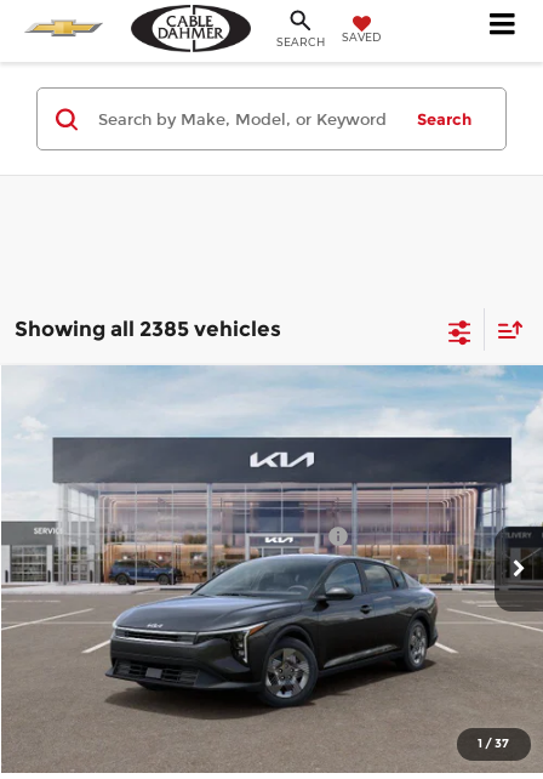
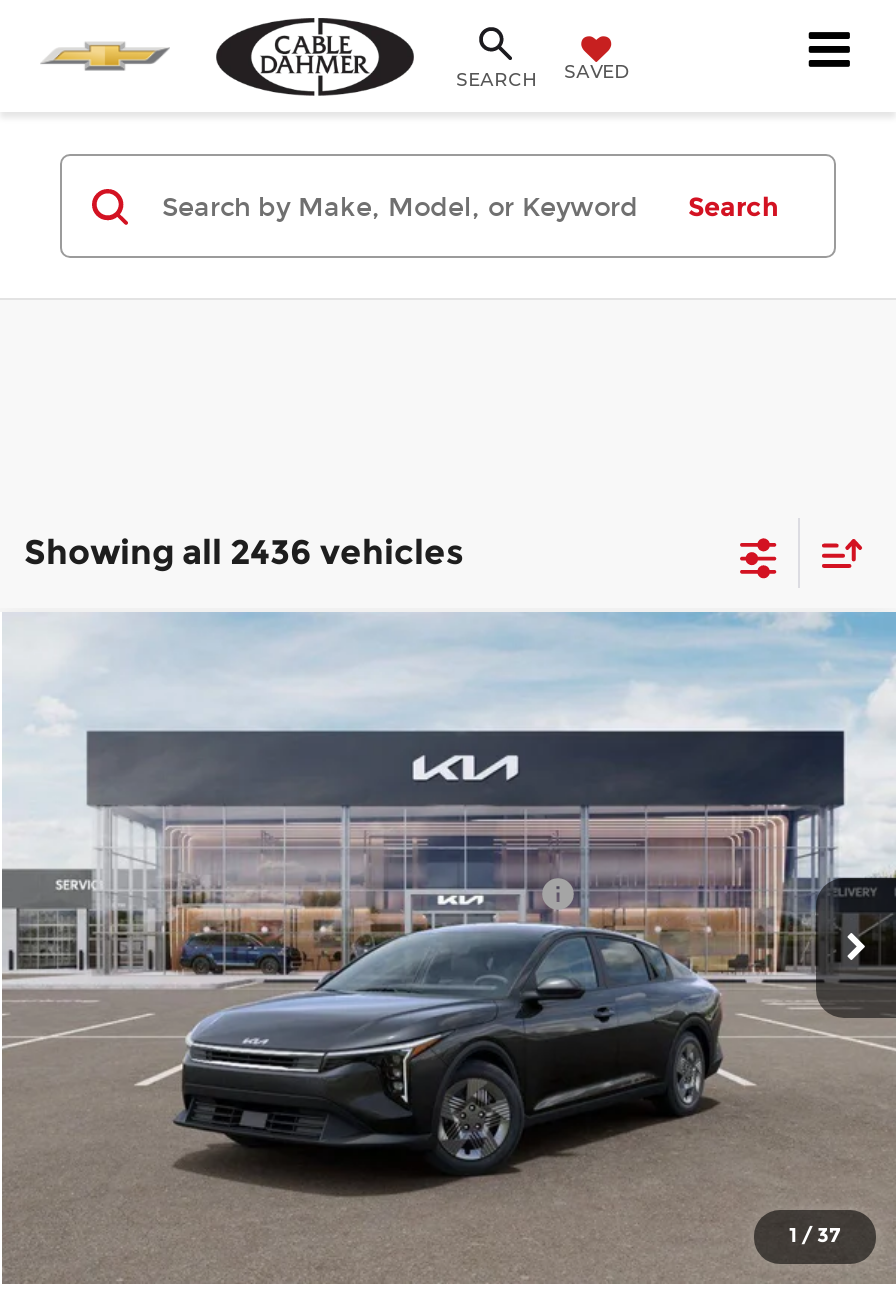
[15,317,281,341] Showing all 2385 vehicles -> [24,532,464,572] Showing all 2436 vehicles

